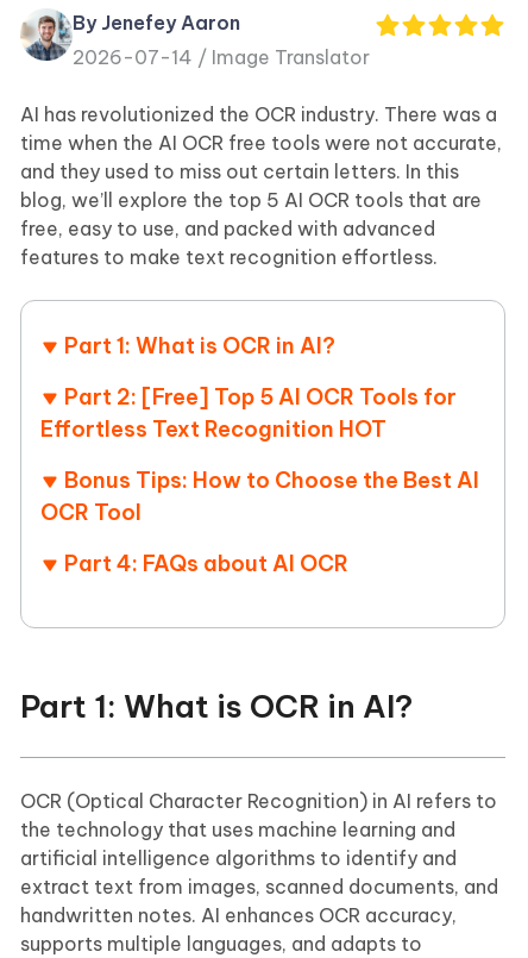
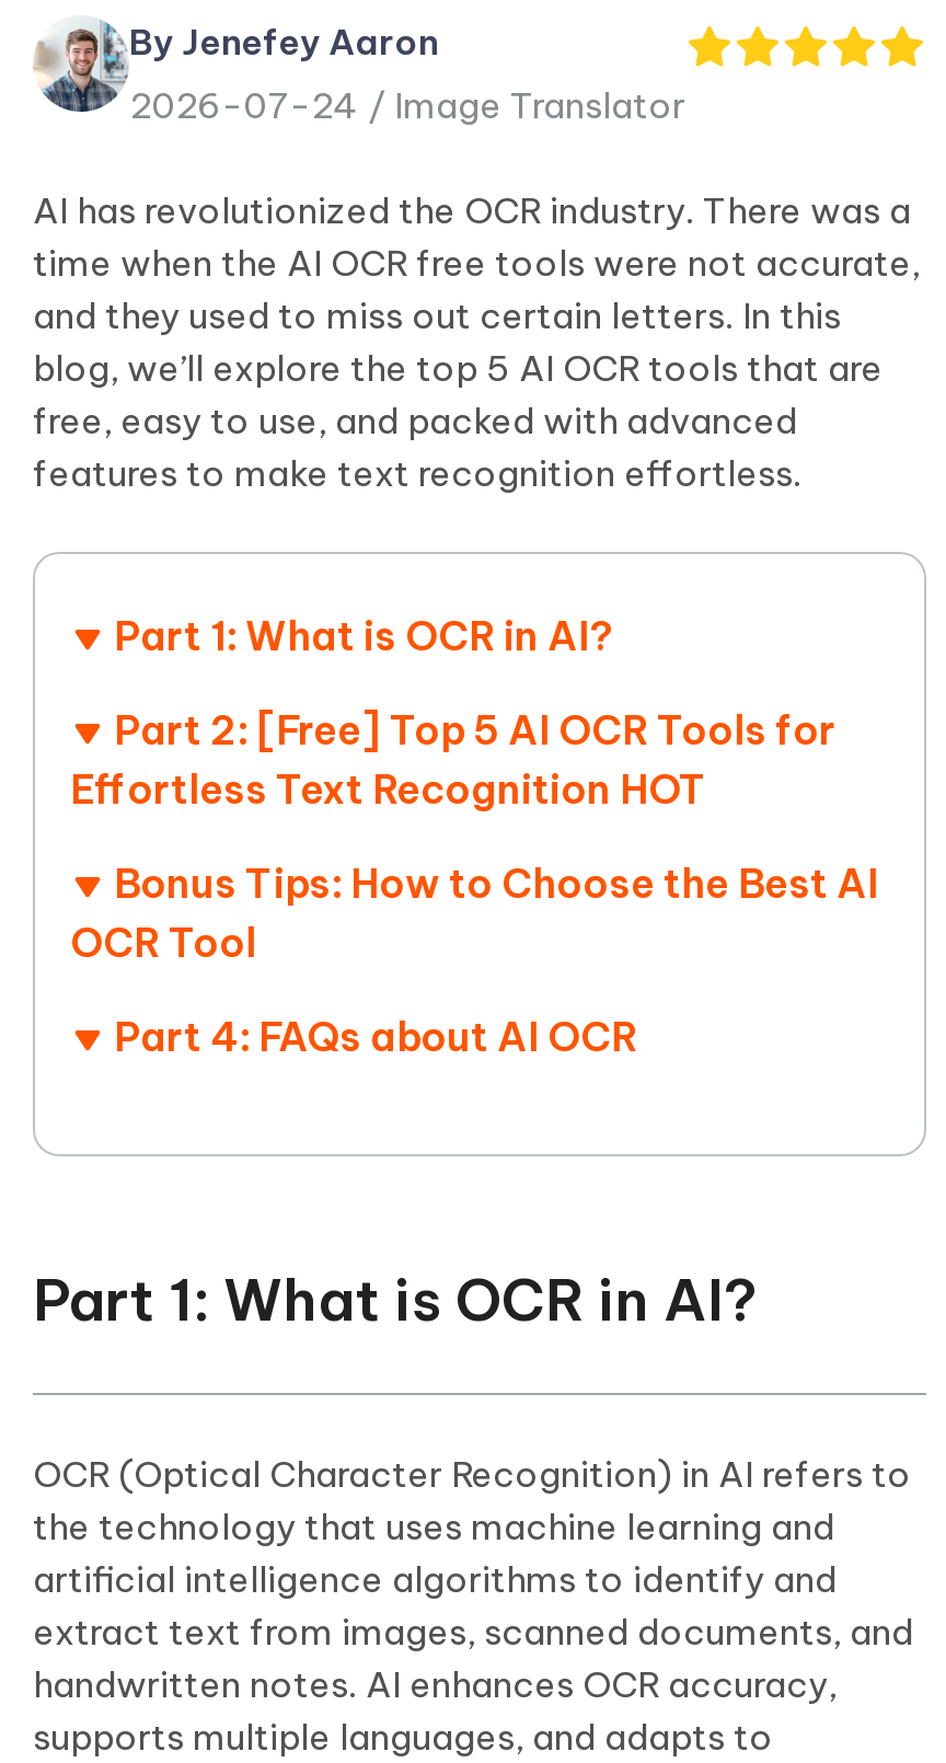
[73,45,370,69] 2026-07-14 / Image Translator -> [129,84,685,127] 2026-07-24 / Image Translator

